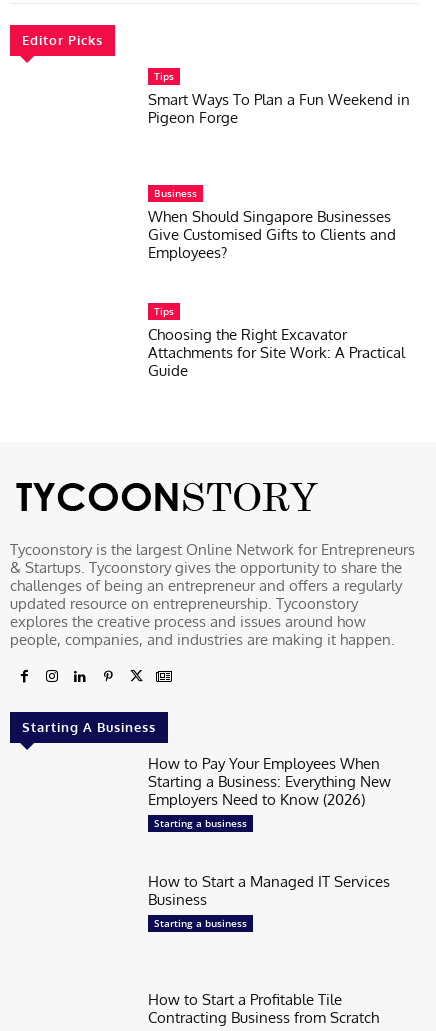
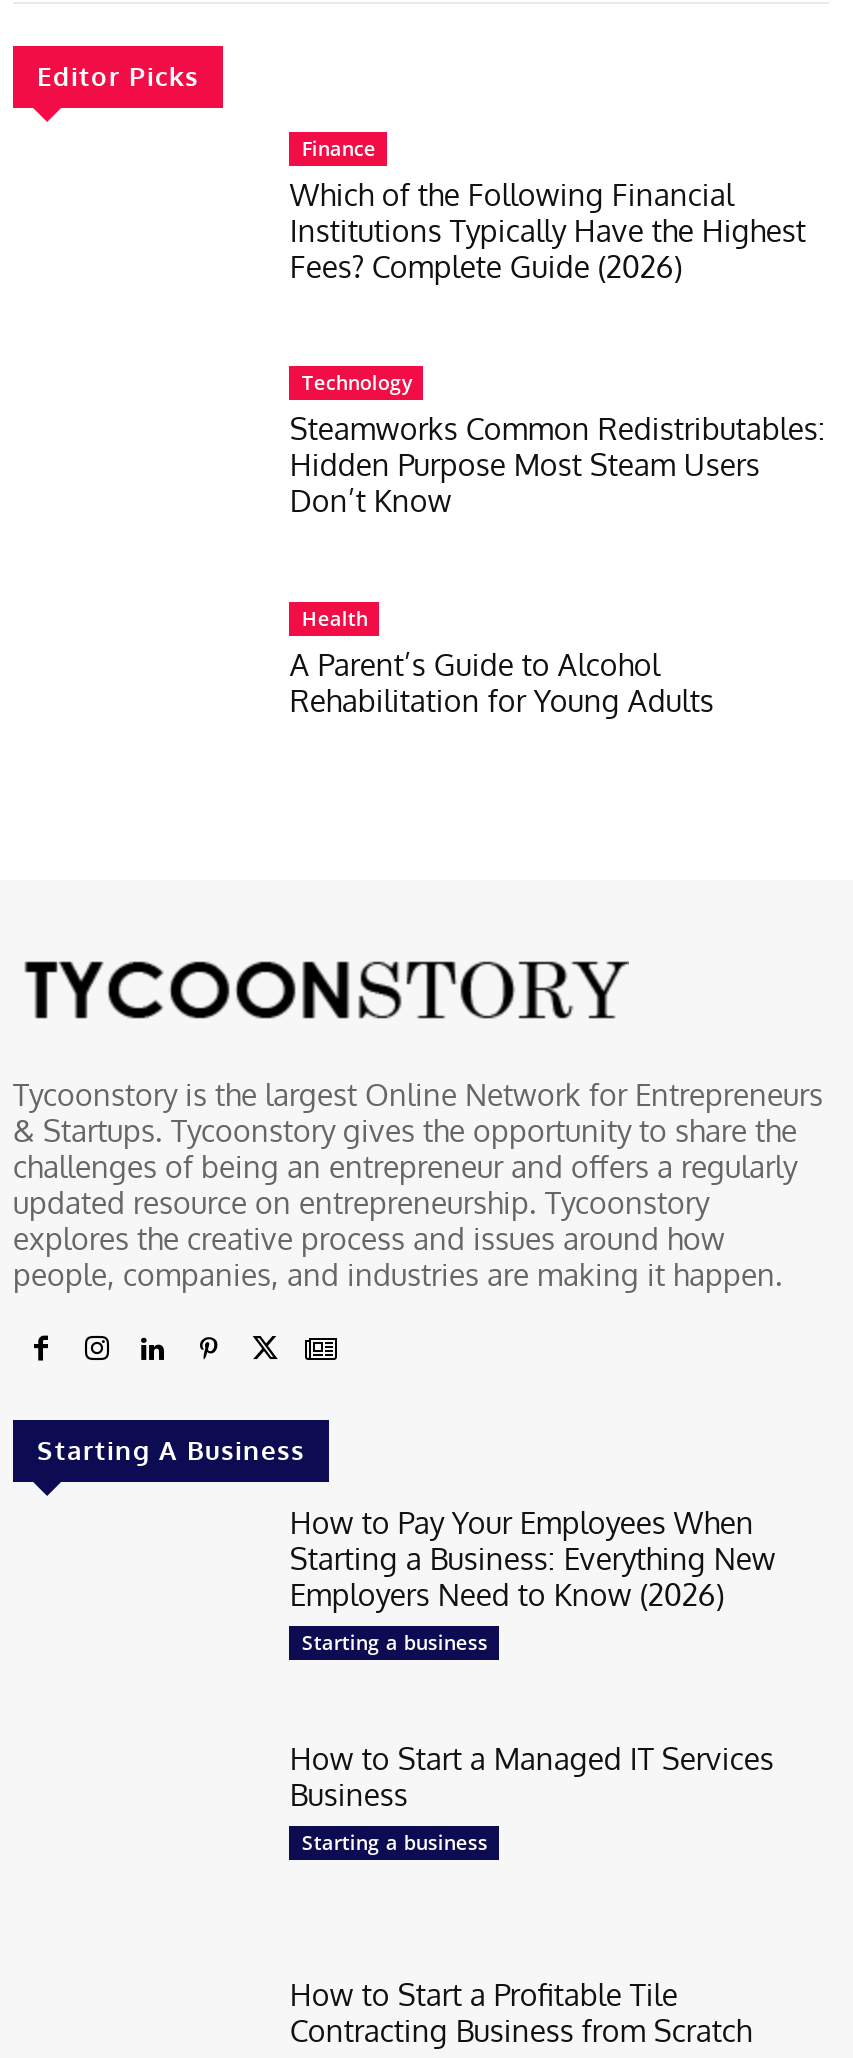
[148,68,410,126] Tips | Smart Ways To Plan a Fun Weekend in | Pigeon Forge -> [290,133,806,285] Finance | Which of the Following Financial | Institutions Typically Have the Highest | Fees? Complete Guide (2026)
[148,186,396,262] Business | When Should Singapore Businesses | Give Customised Gifts to Clients and | Employees? -> [290,369,826,521] Technology | Steamworks Common Redistributables: | Hidden Purpose Most Steam Users | Don’t Know
[148,304,405,380] Tips | Choosing the Right Excavator | Attachments for Site Work: A Practical | Guide -> [290,605,714,721] Health | A Parent’s Guide to Alcohol | Rehabilitation for Young Adults

